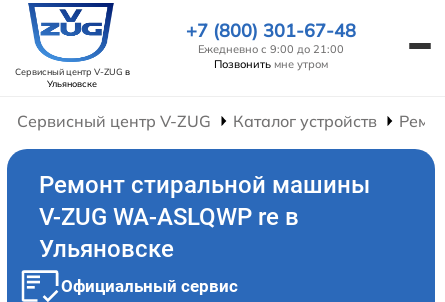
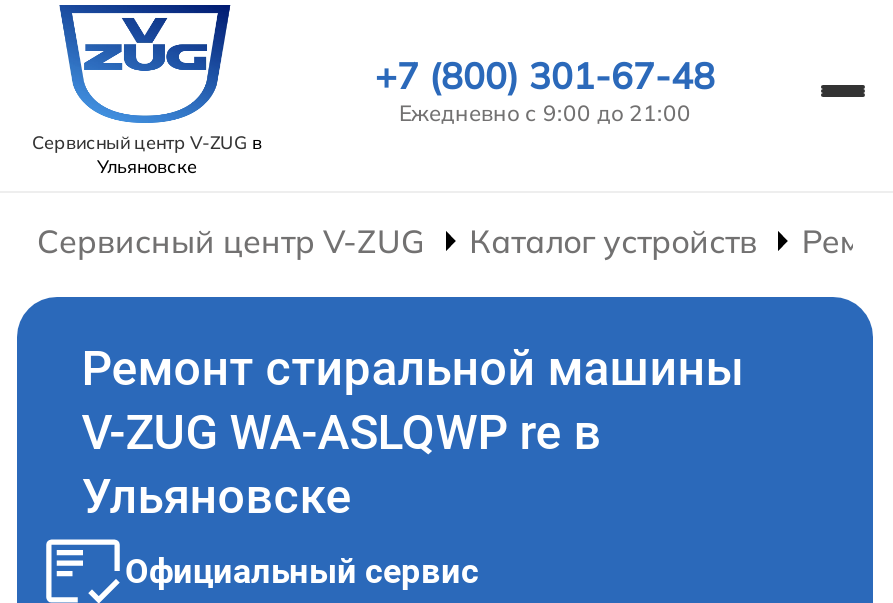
[214,57,328,71] Позвонить мне утром -> none

